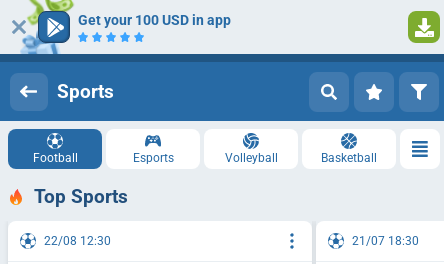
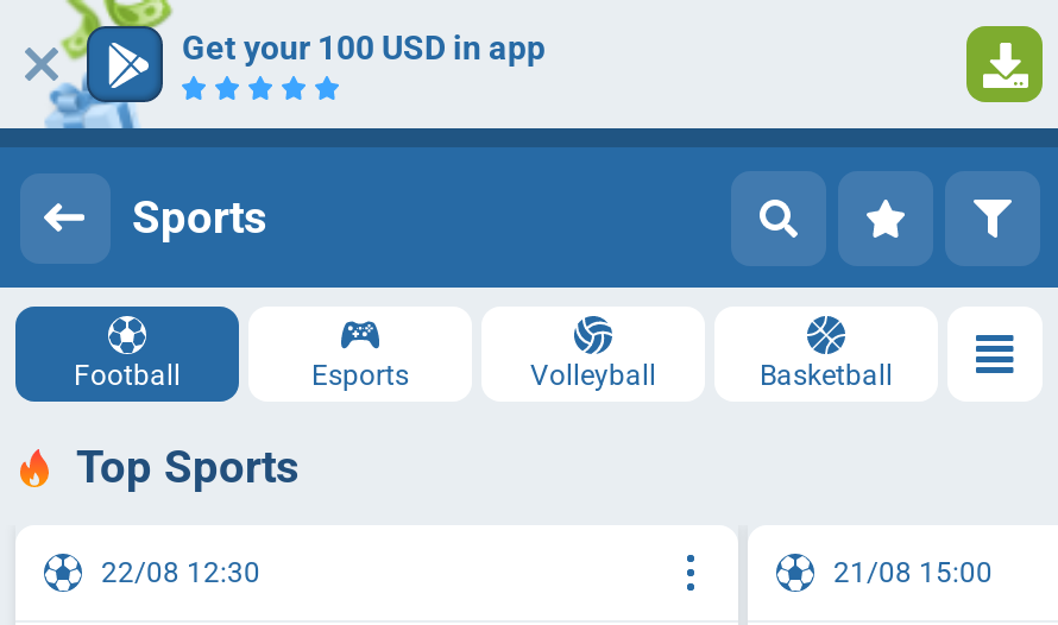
[352,233,419,247] 21/07 18:30 -> [833,555,993,588] 21/08 15:00

